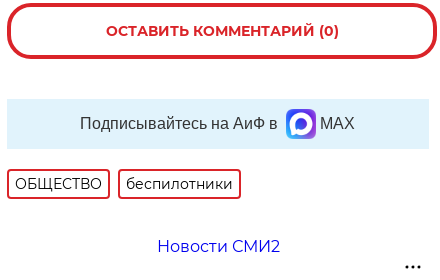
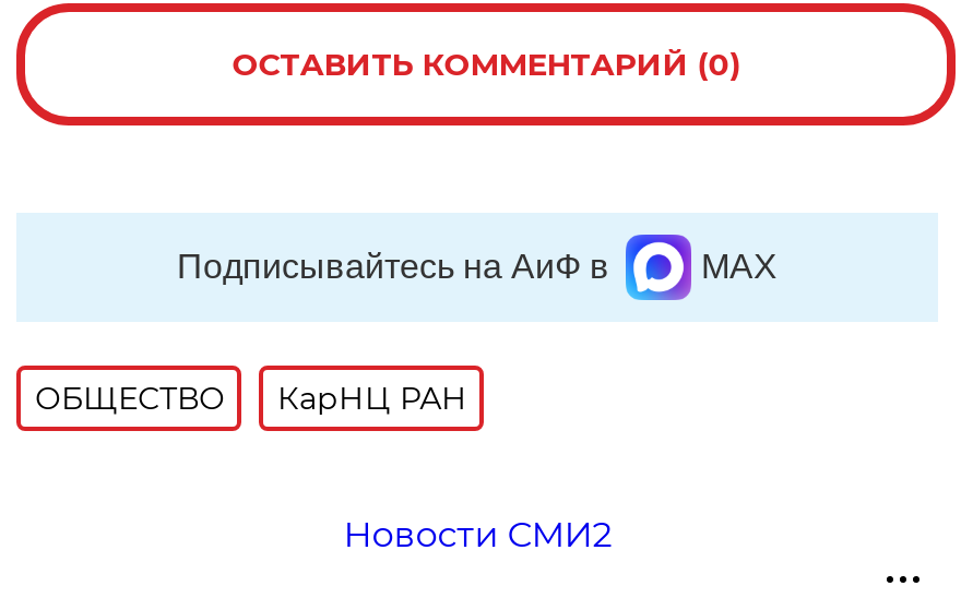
[126,175,233,193] беспилотники -> [277,378,467,418] КарНЦ РАН

